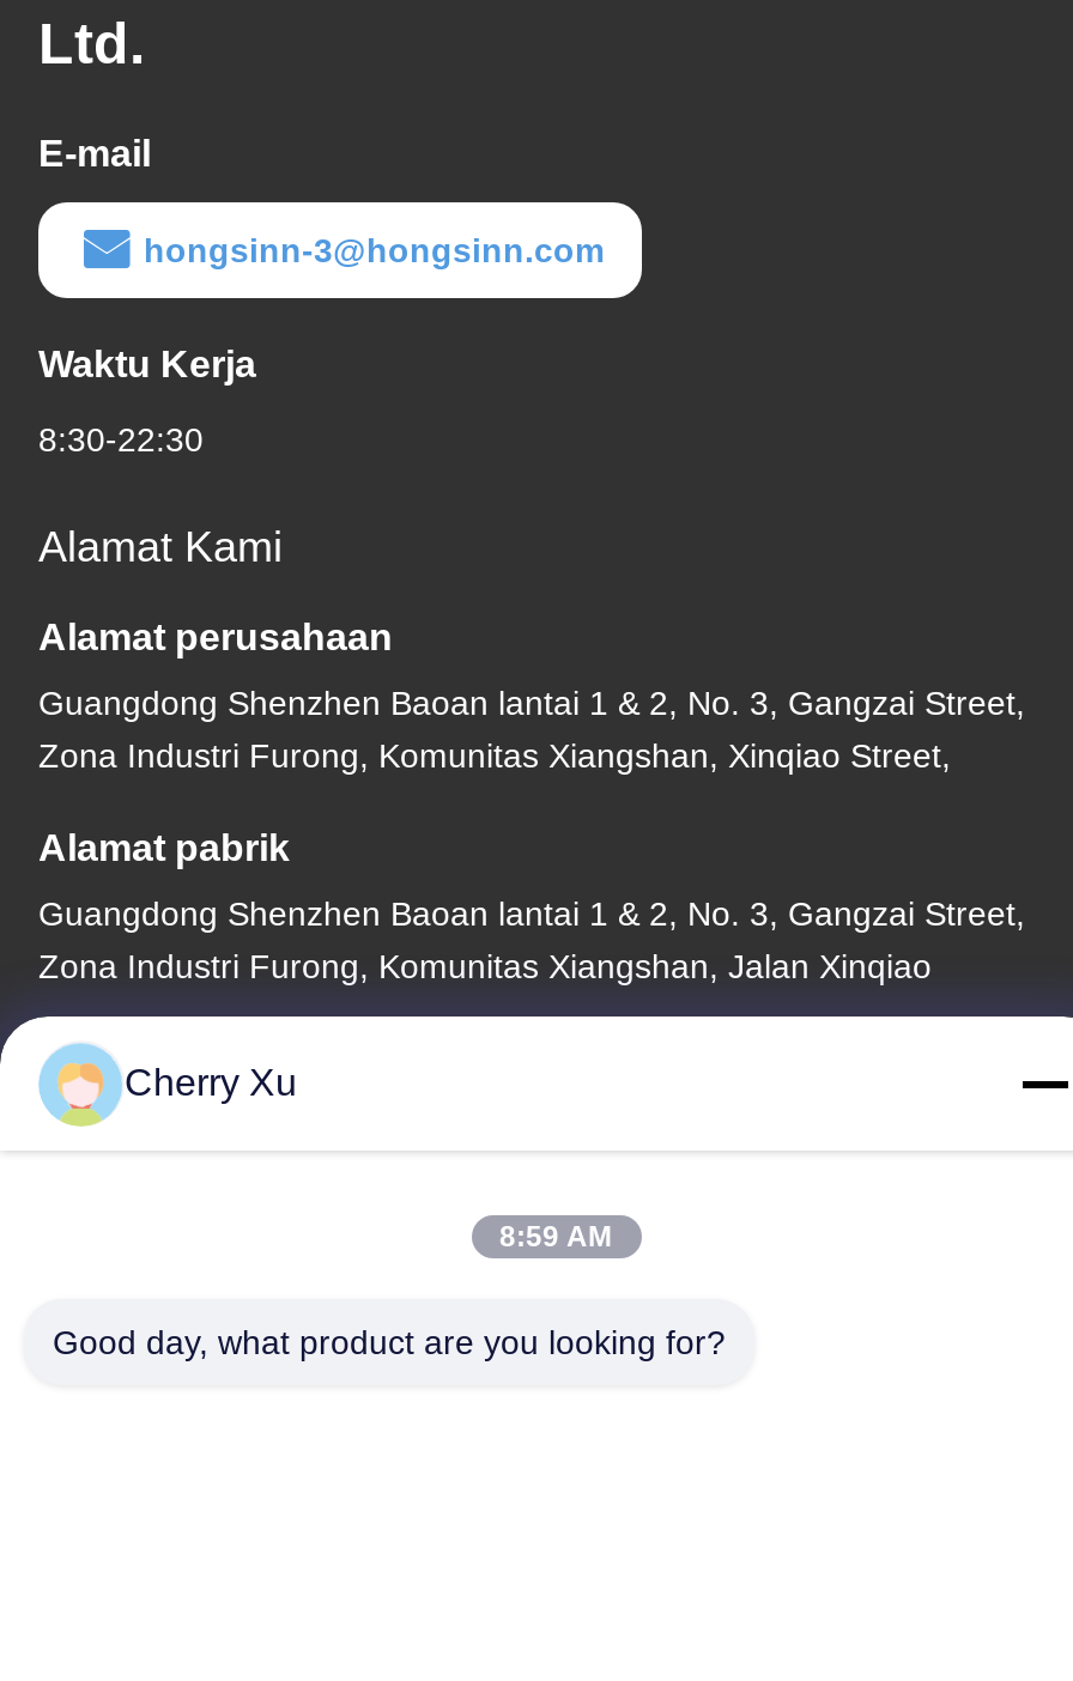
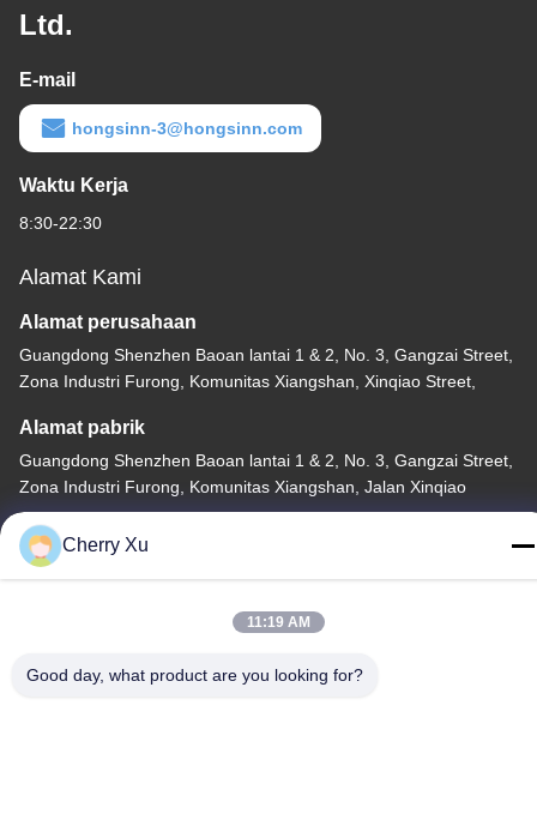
[499,1220,612,1254] 8:59 AM -> [246,614,310,631] 11:19 AM

